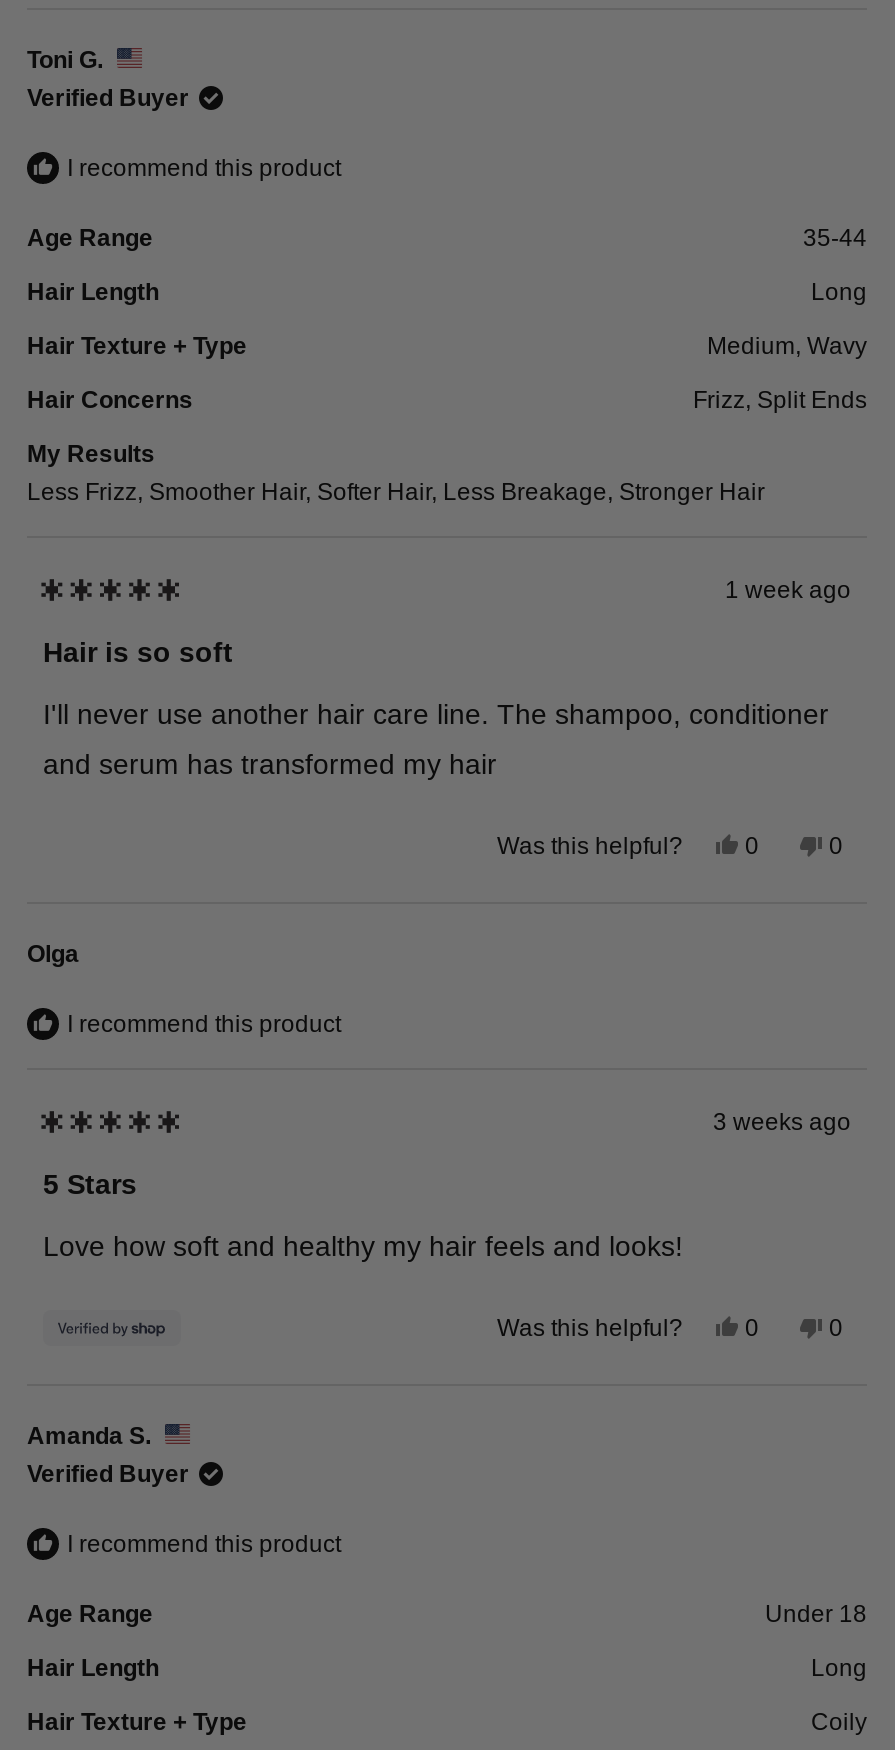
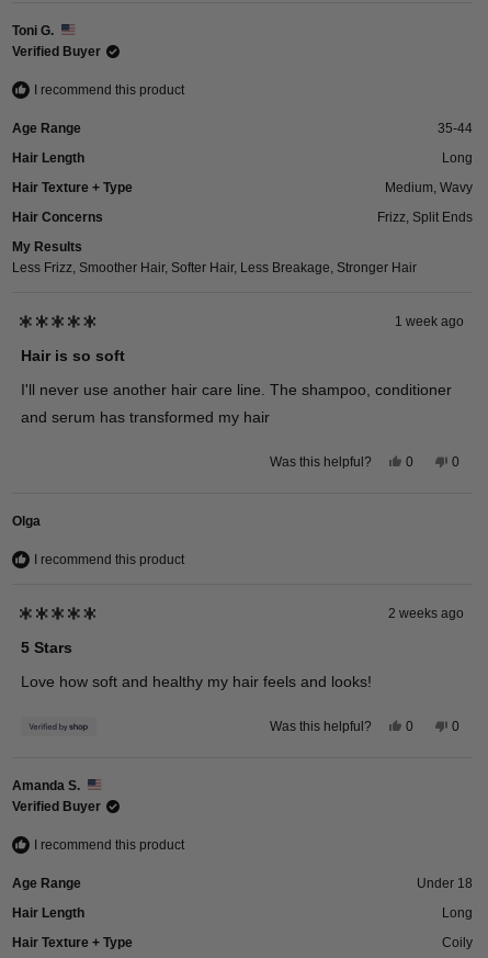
[713,1108,851,1136] 3 weeks ago -> [388,606,464,621] 2 weeks ago

